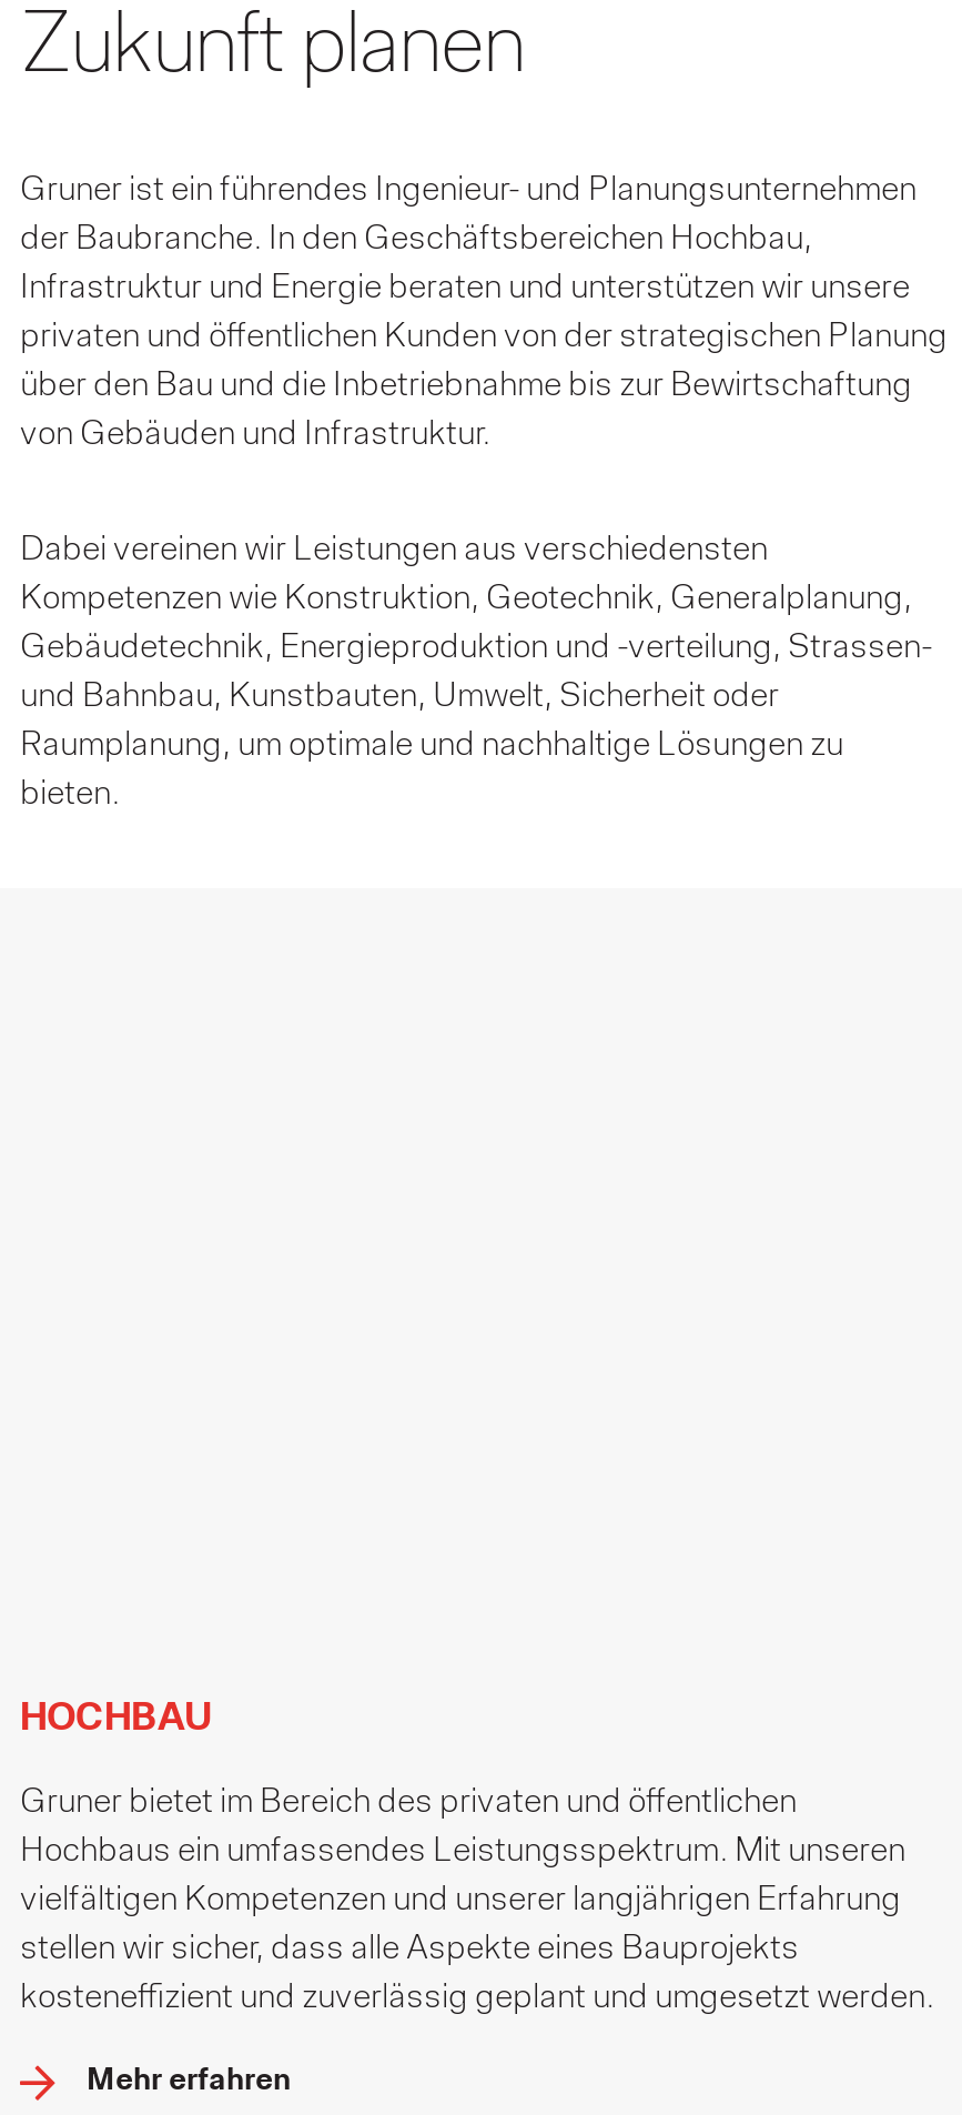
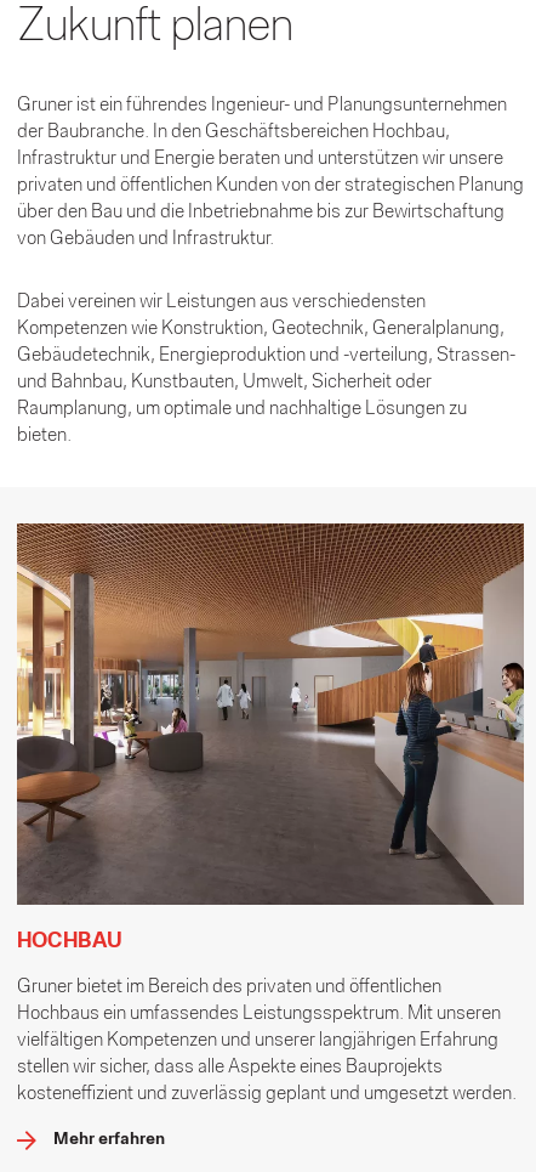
none -> [16,522,525,906] [image]

